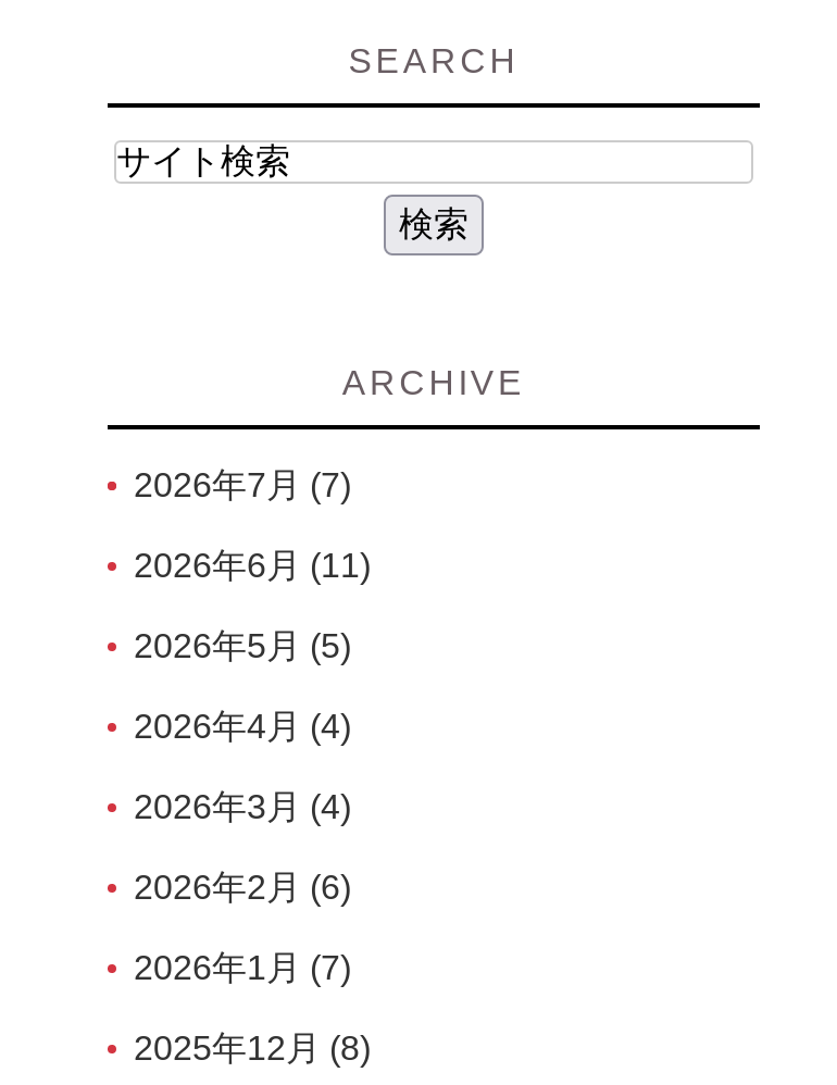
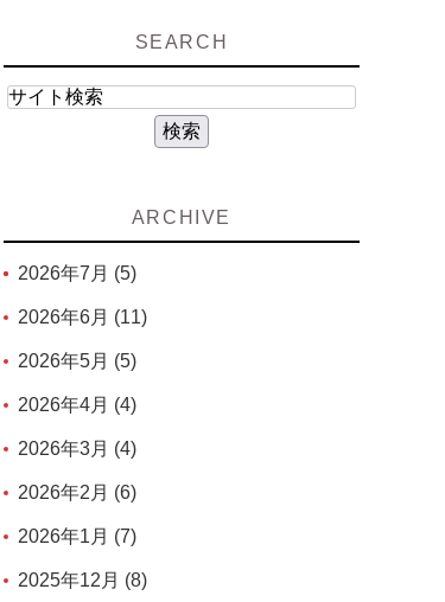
[134,466,351,503] 2026年7月 (7) -> [18,263,136,283] 2026年7月 (5)

